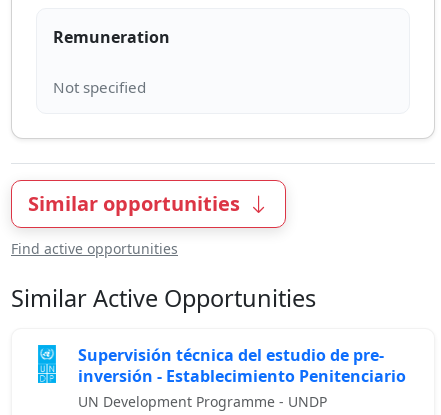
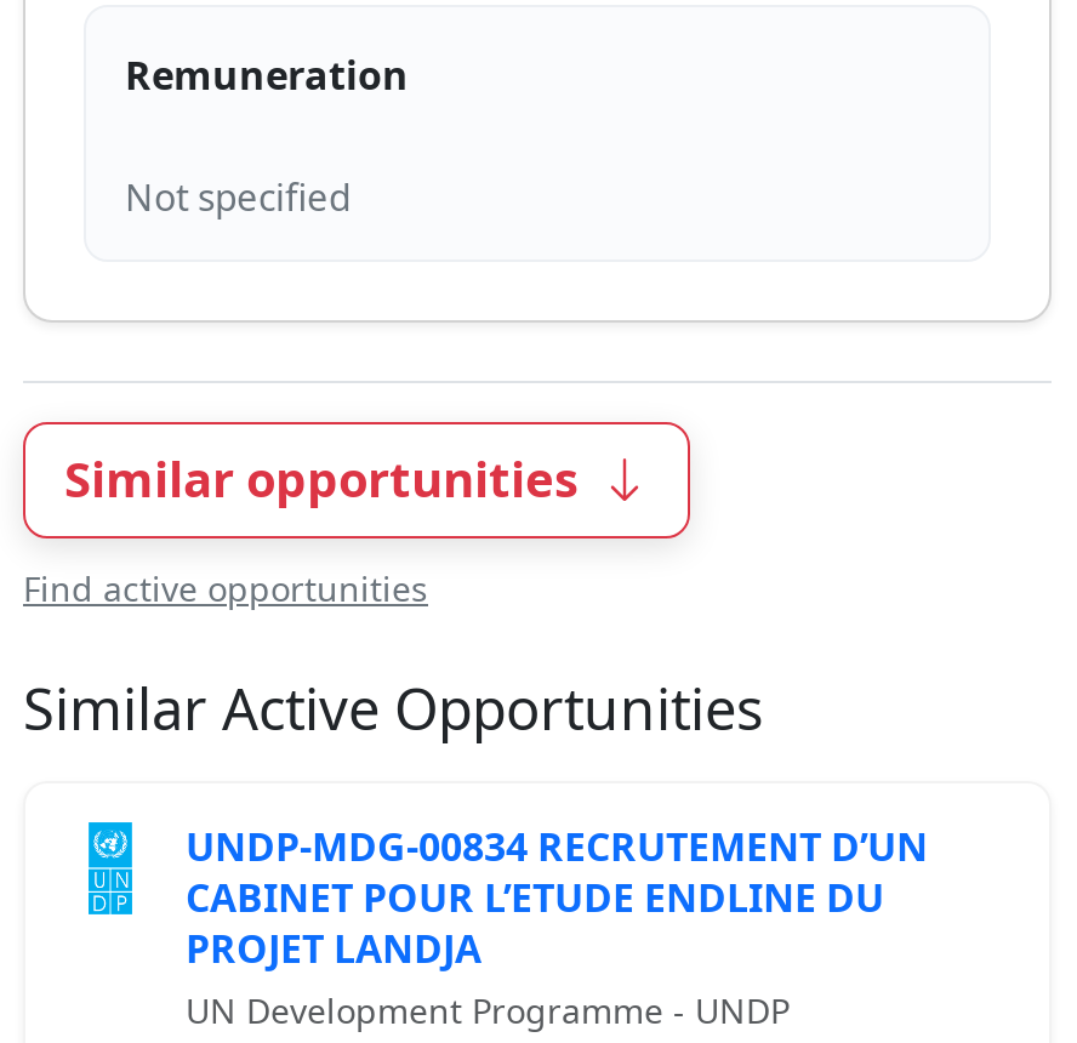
[78,344,406,387] Supervisión técnica del estudio de pre- | inversión - Establecimiento Penitenciario -> [186,821,928,976] UNDP-MDG-00834 RECRUTEMENT D’UN | CABINET POUR L’ETUDE ENDLINE DU | PROJET LANDJA

